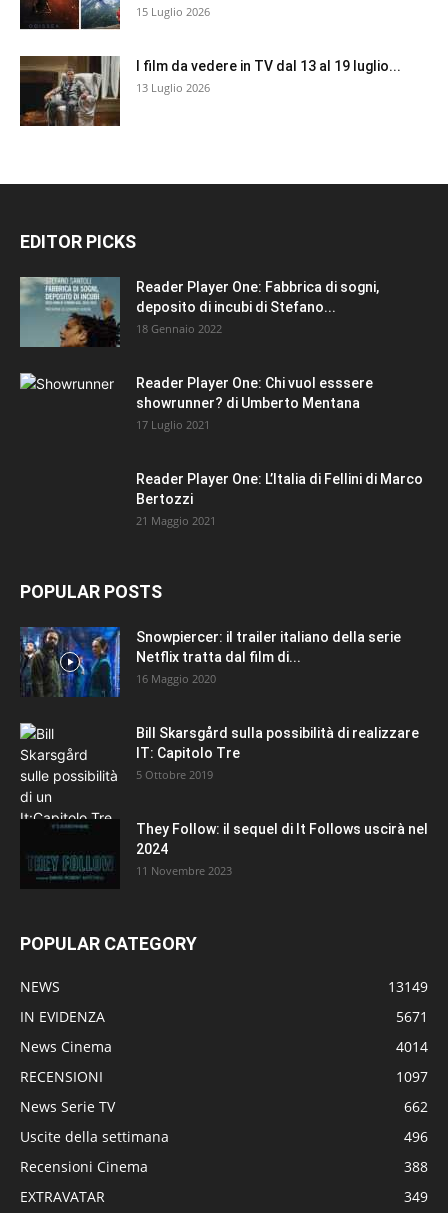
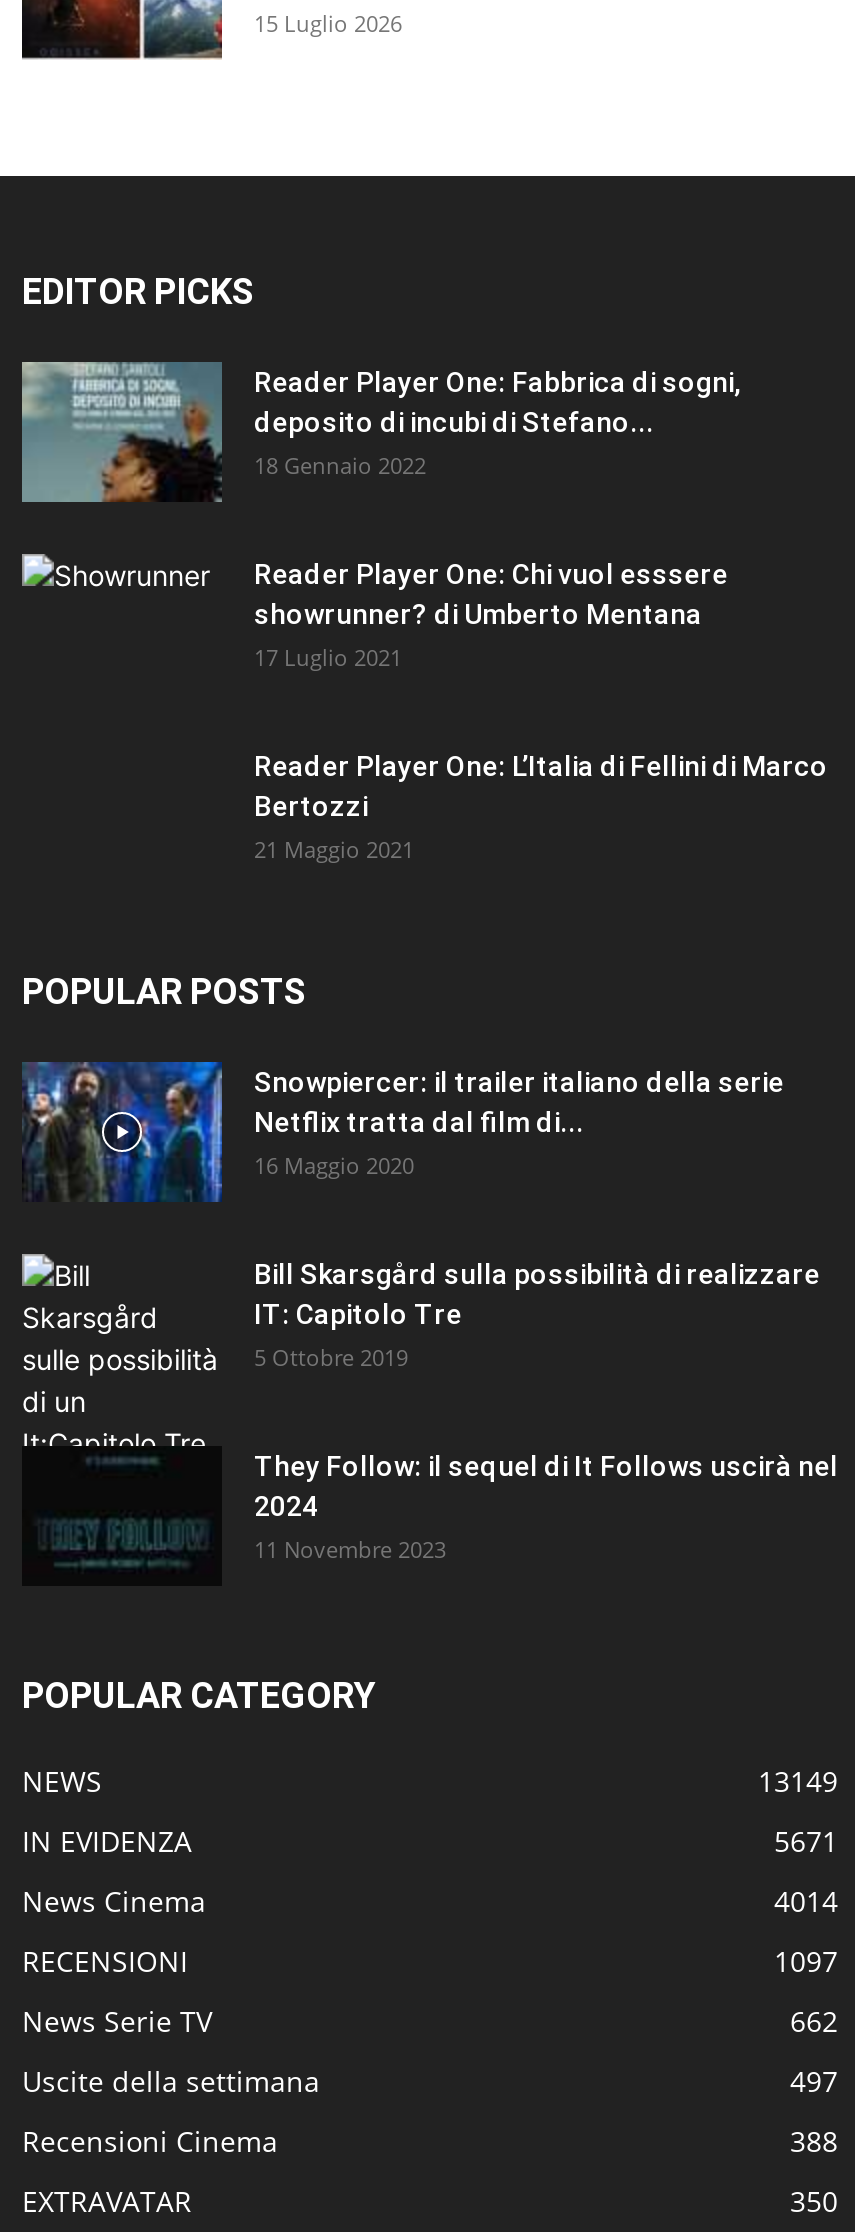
[19,55,401,127] [image] | I film da vedere in TV dal 13 al 19 luglio... | 13 Luglio 2026 -> none
[404,1127,428,1146] 496 -> [790,2062,838,2100] 497
[404,1187,428,1206] 349 -> [790,2182,838,2220] 350

